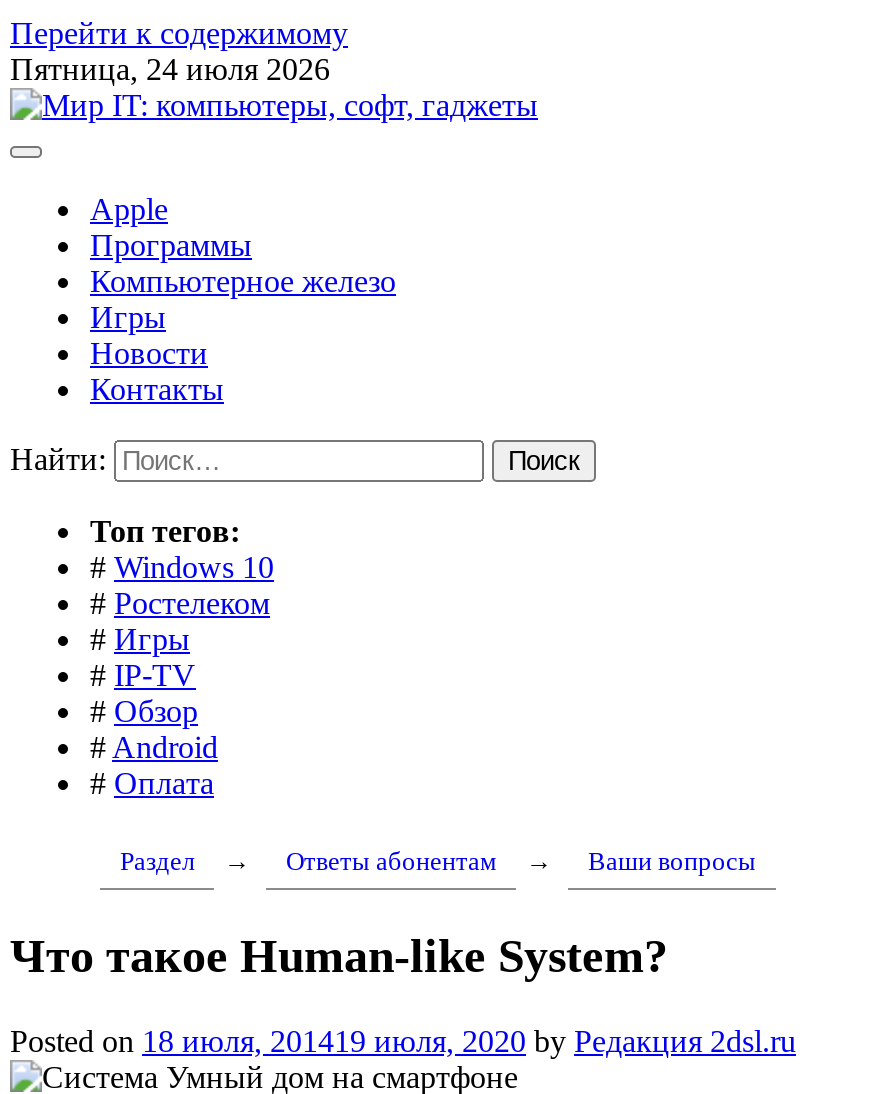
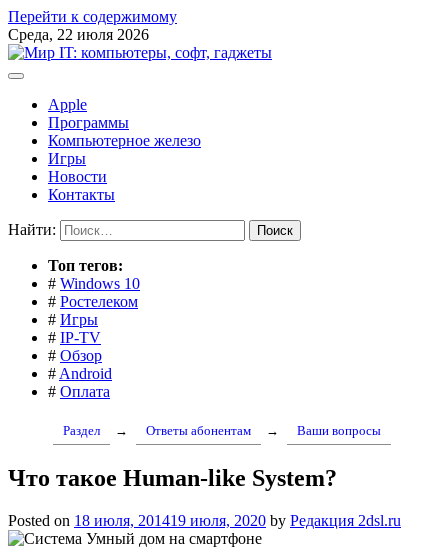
[10,52,330,86] Пятница, 24 июля 2026 -> [8,26,149,43] Среда, 22 июля 2026

